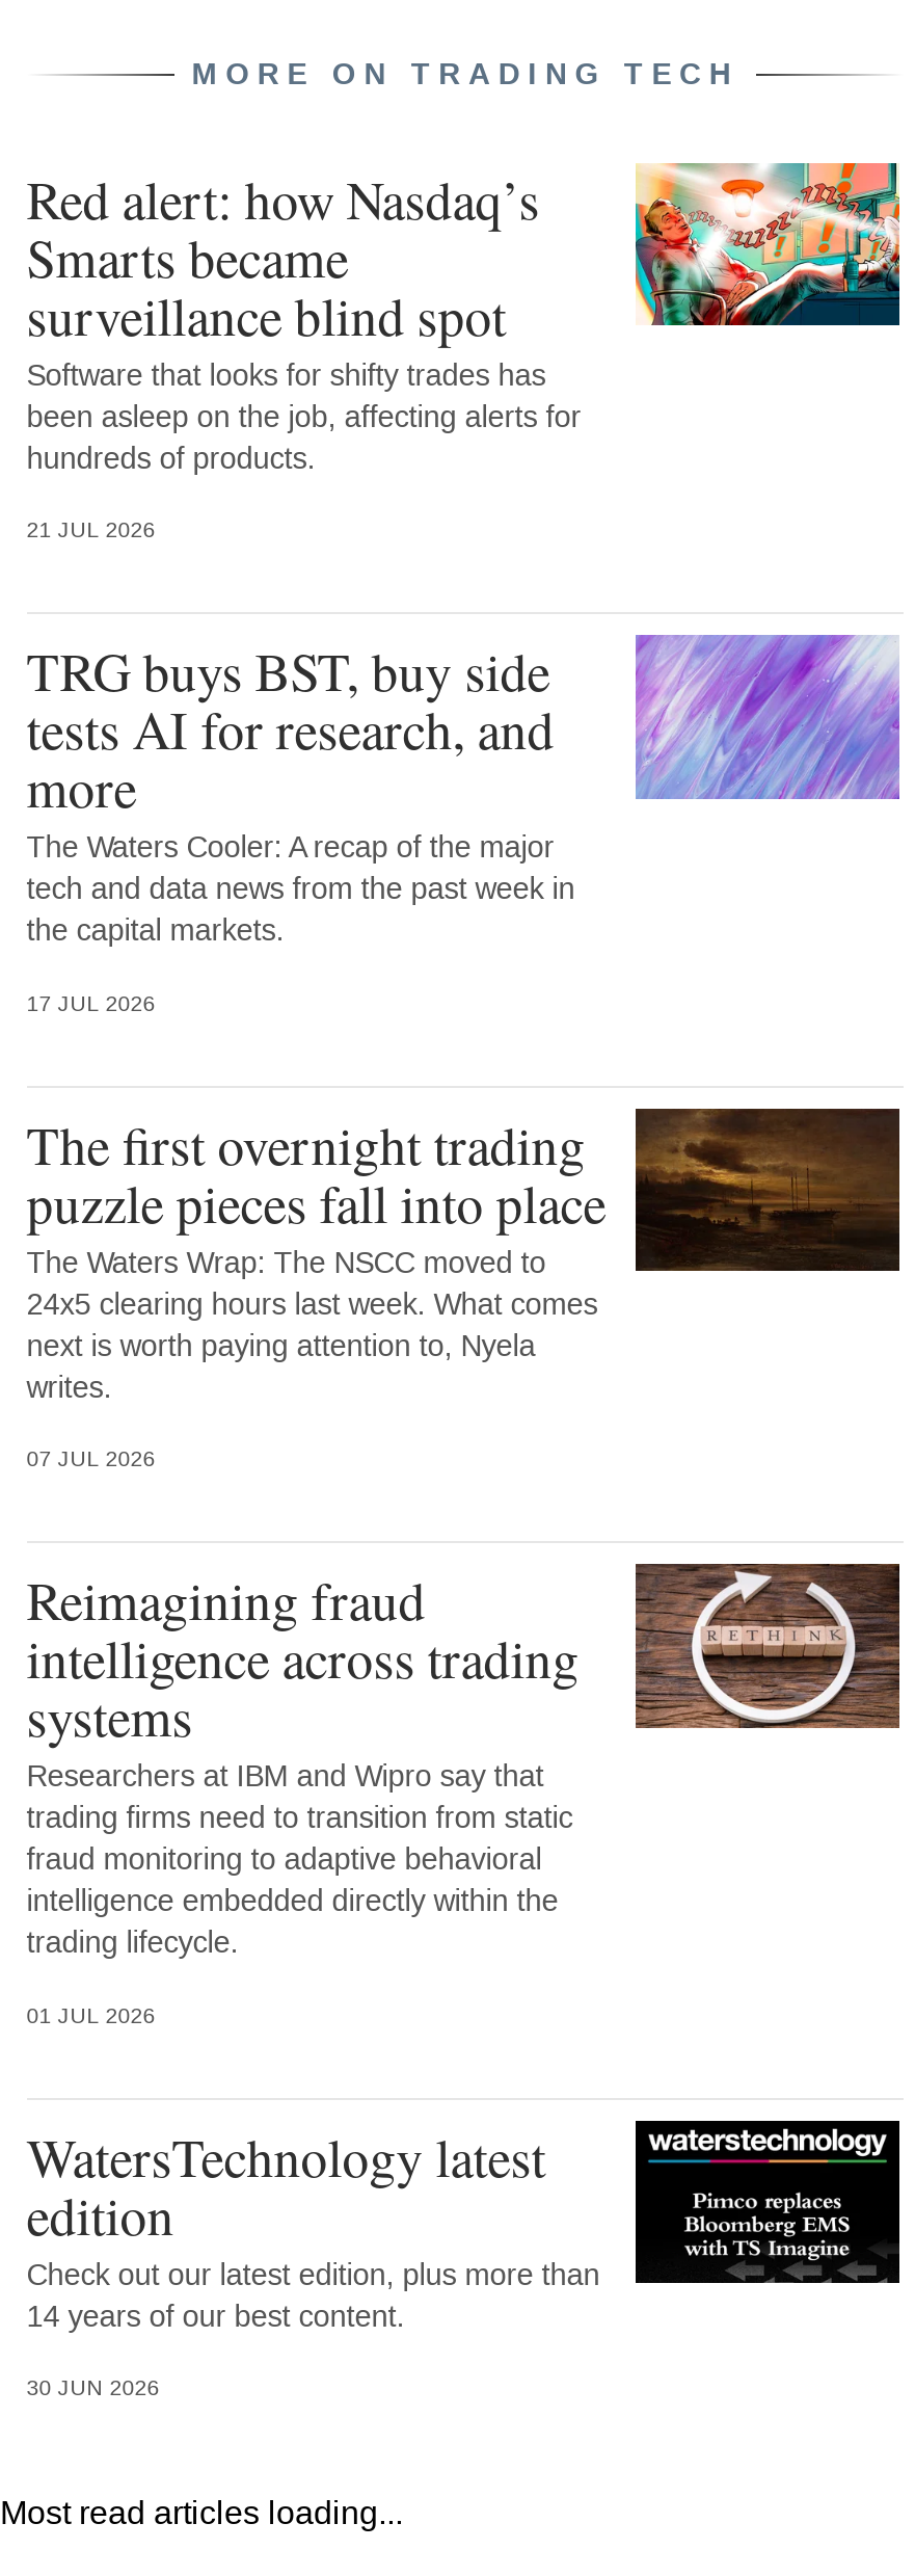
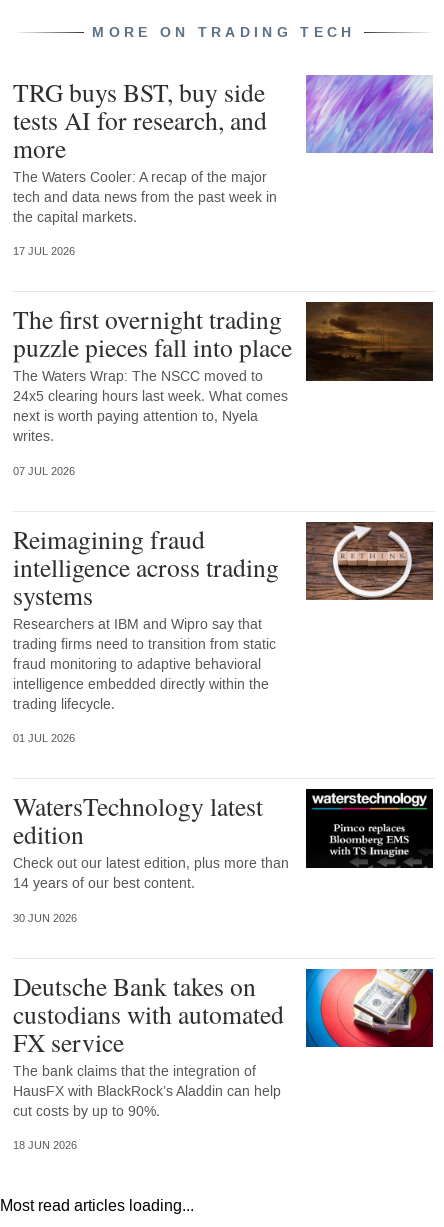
[27,161,901,544] [image] | Red alert: how Nasdaq’s | Smarts became | surveillance blind spot | Software that looks for shifty trades has | been asleep on the job, affecting alerts for | hundreds of products. | 21 JUL 2026 -> none
moved [27,633,901,2402] -> [13,74,434,925]: [image] | TRG buys BST, buy side | tests AI for research, and | ... | 14 years of our best content. | 30 JUN 2026
none -> [13,968,434,1152] [image] | Deutsche Bank takes on | custodians with automated | FX service | The bank claims that the integration of | HausFX with BlackRock’s Aladdin can help | cut costs by up to 90%. | 18 JUN 2026

